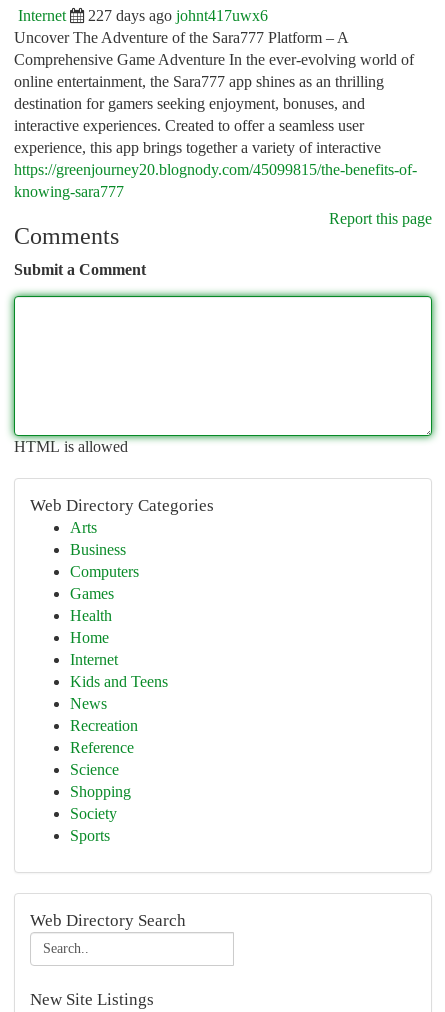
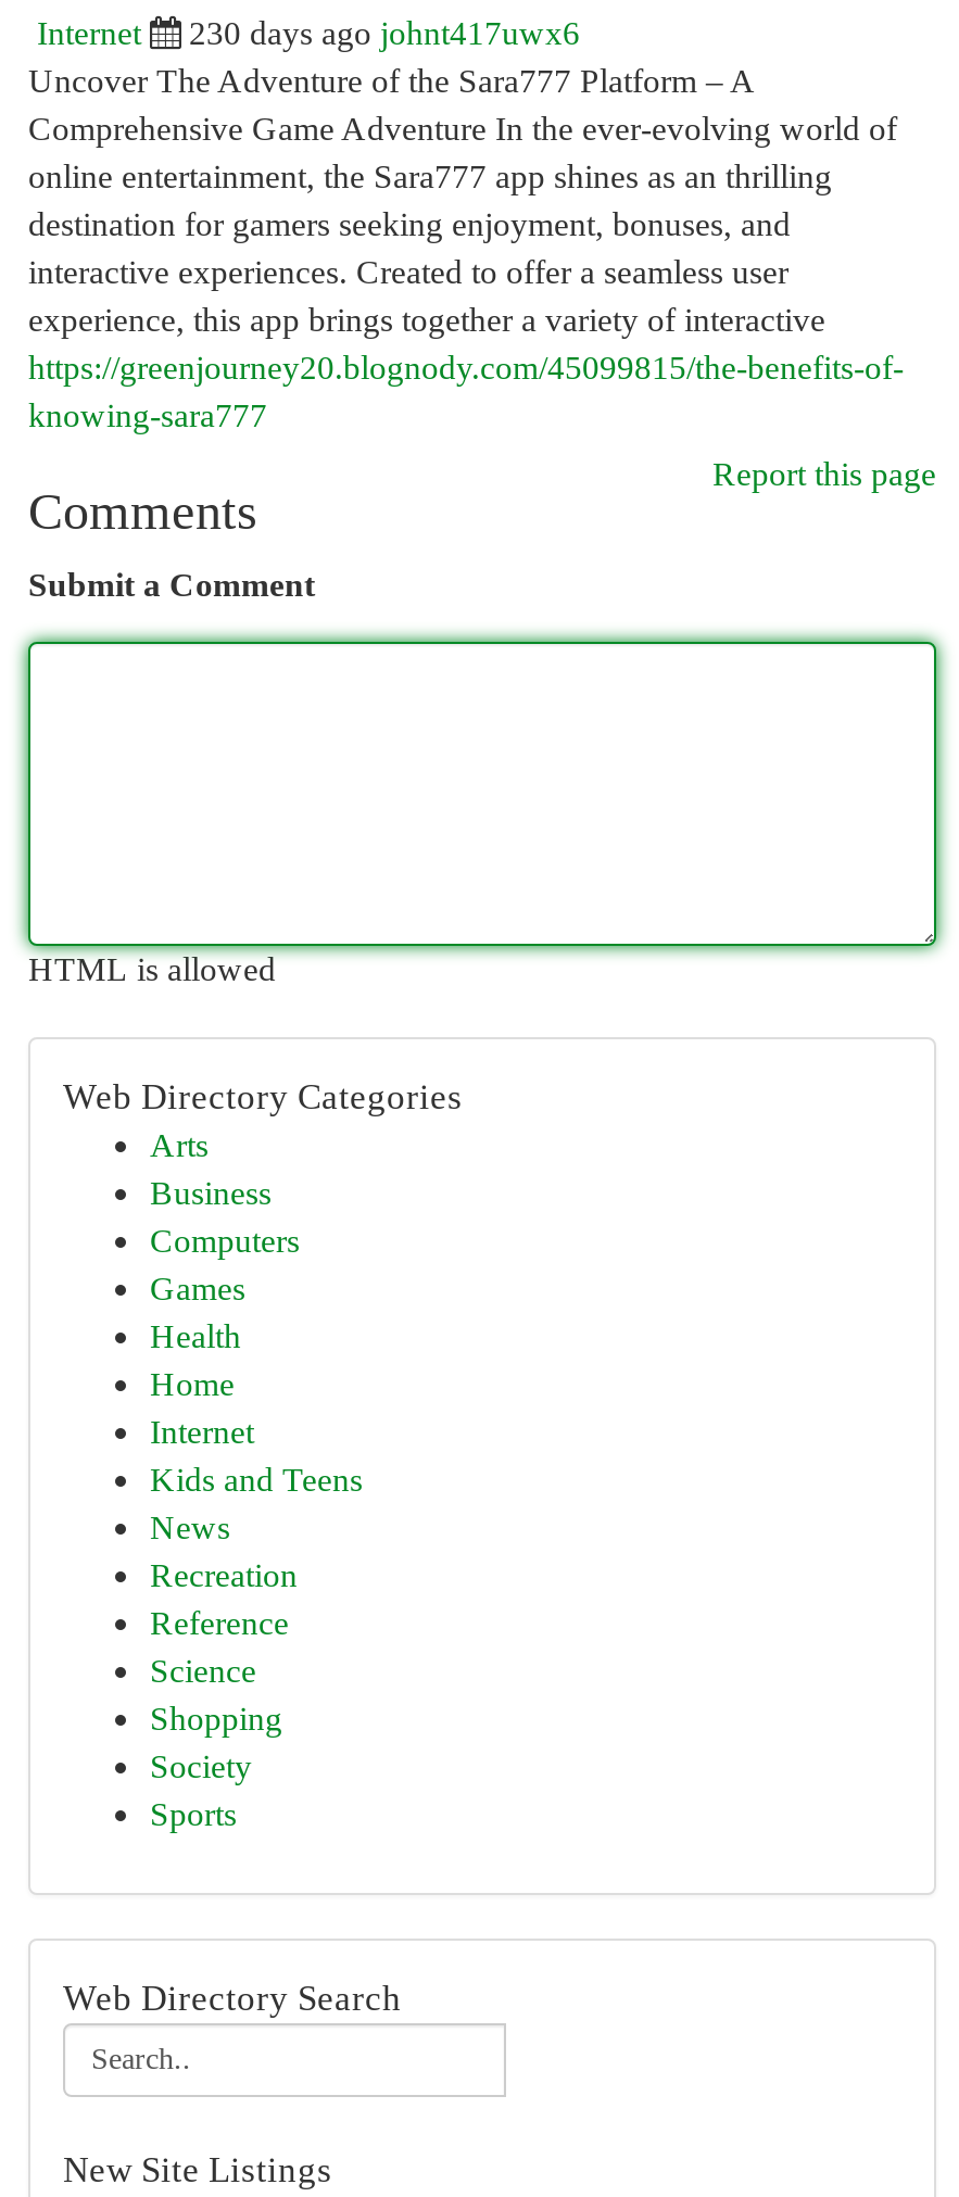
[88,7,268,24] 227 days ago johnt417uwx6 -> [189,14,580,51] 230 days ago johnt417uwx6

